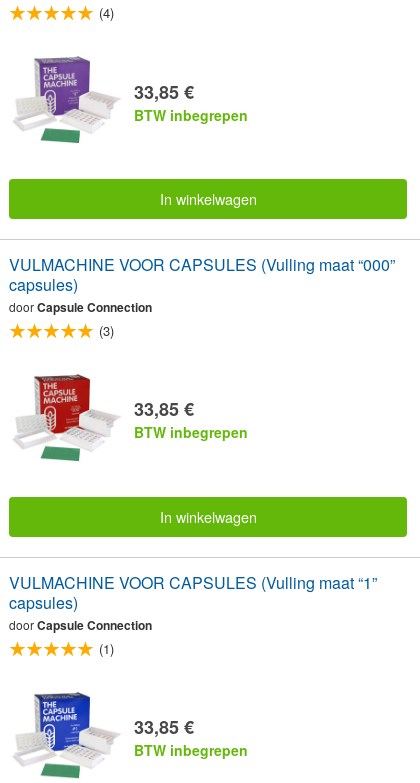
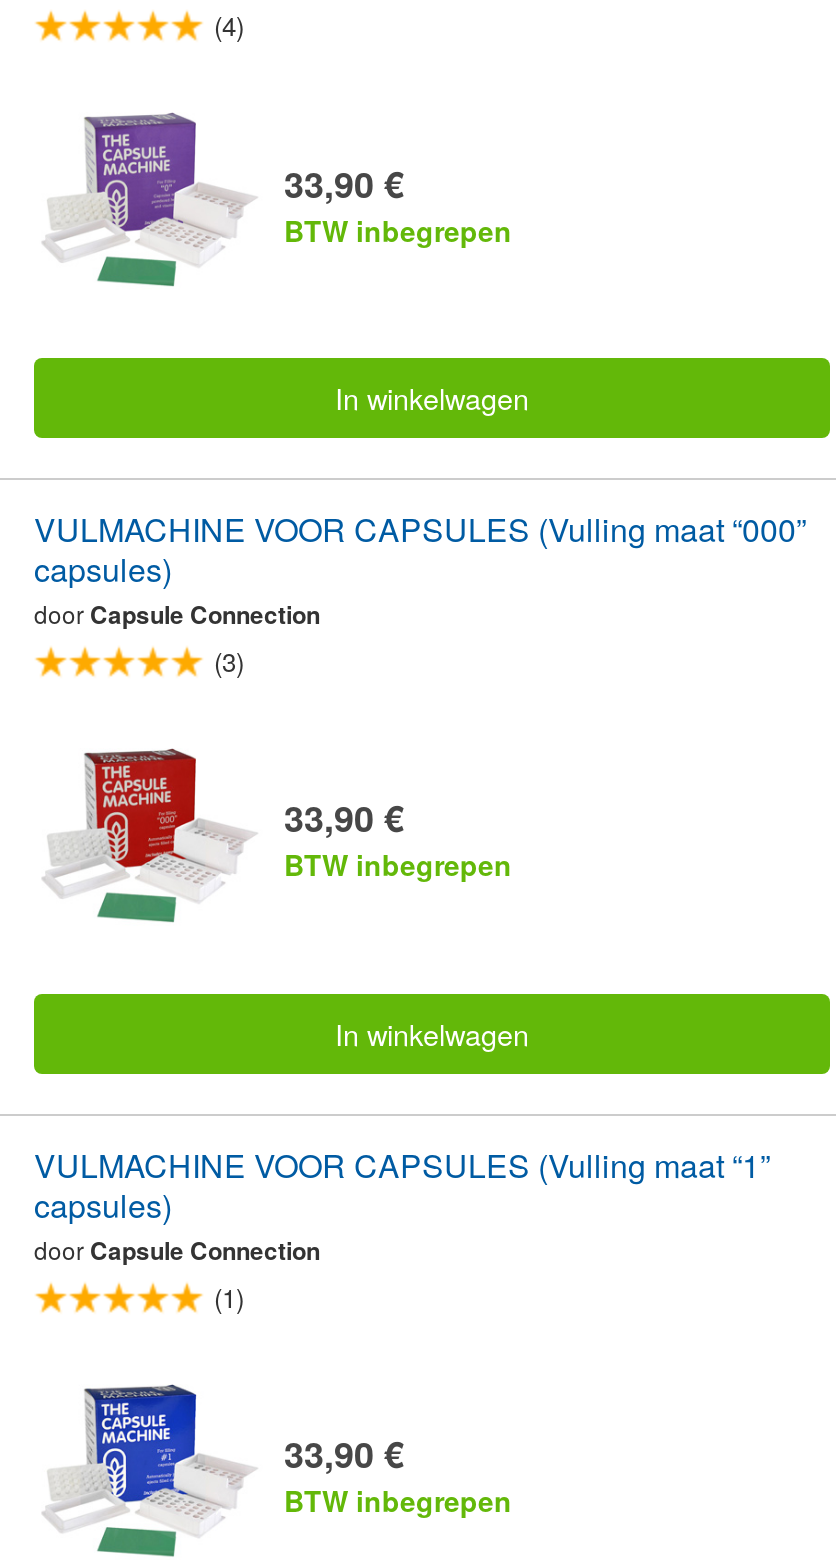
[134,78,194,104] 33,85 € -> [284,157,404,209] 33,90 €
[134,396,194,422] 33,85 € -> [284,793,404,845] 33,90 €
[134,714,194,740] 33,85 € -> [284,1428,404,1480] 33,90 €

